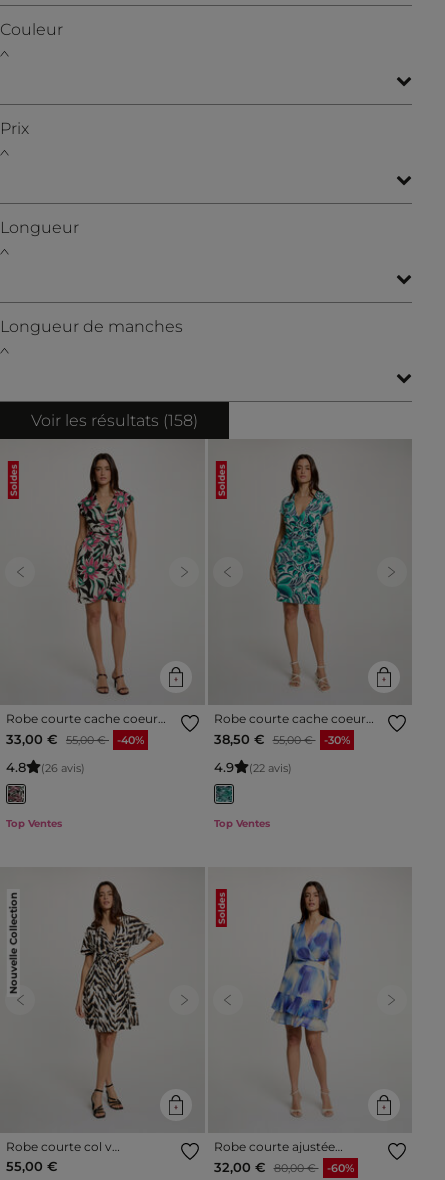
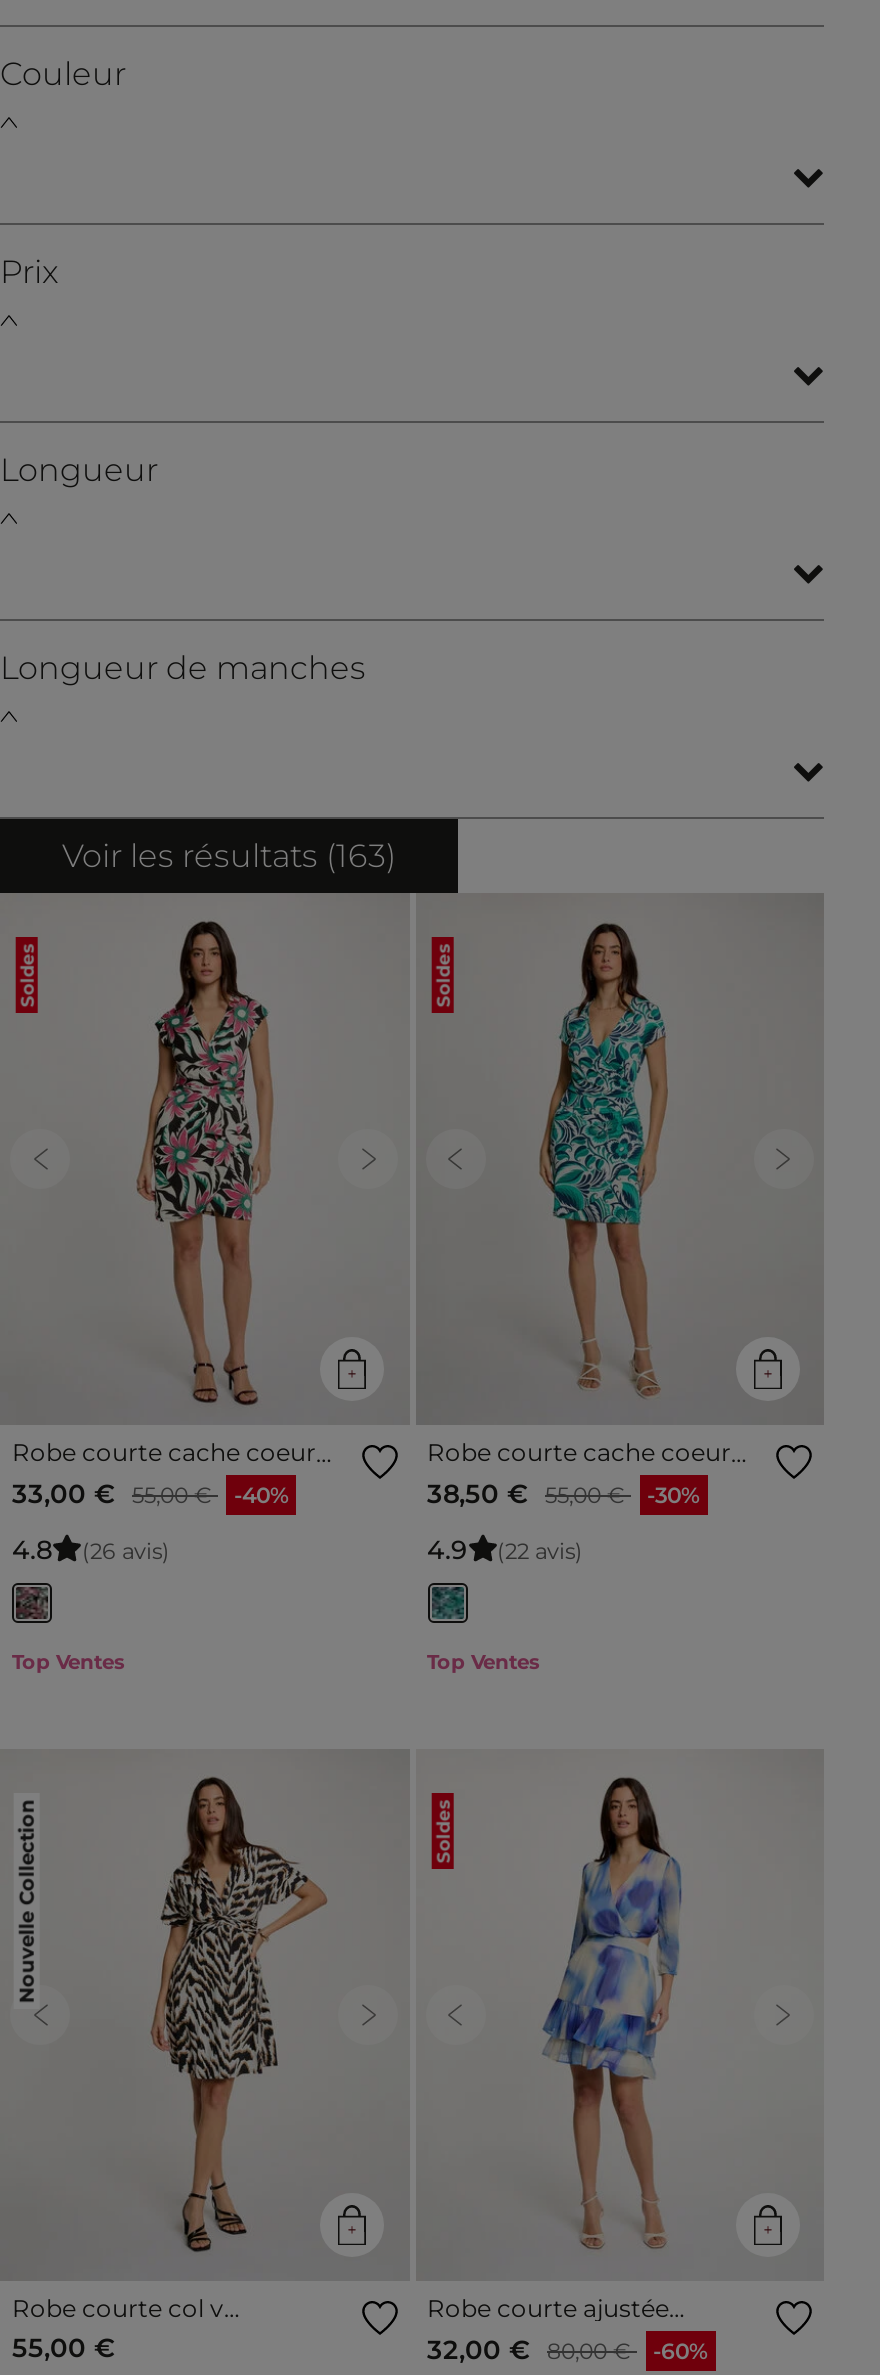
[31,411,198,430] Voir les résultats (158) -> [62,838,396,876] Voir les résultats (163)

